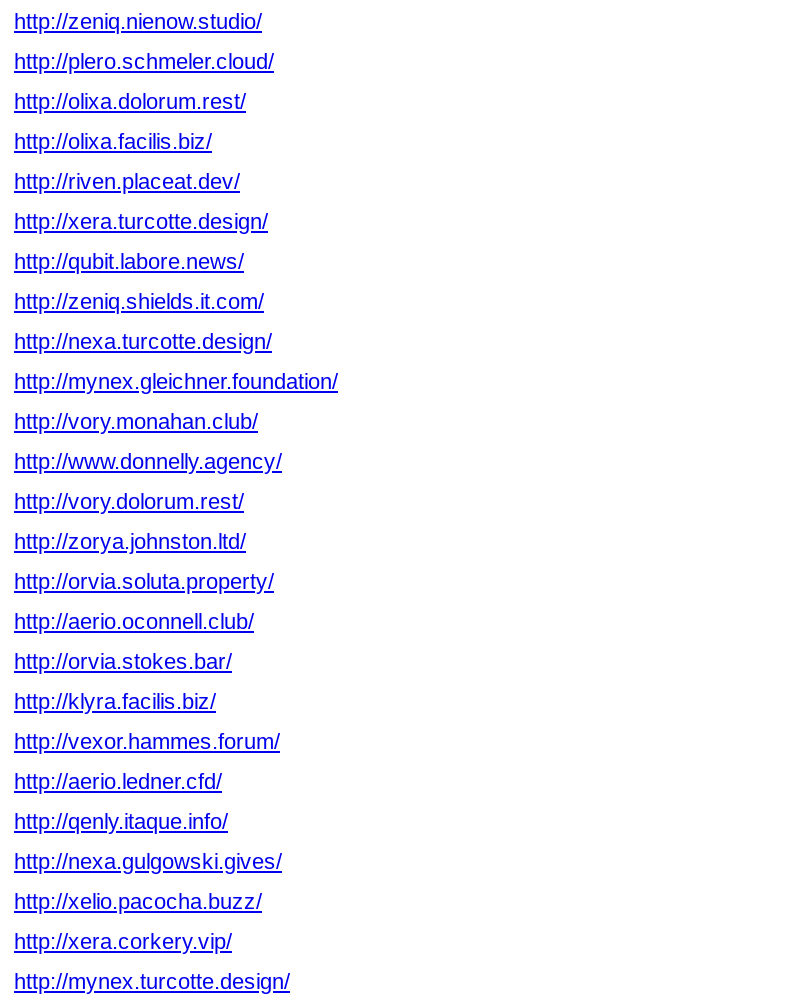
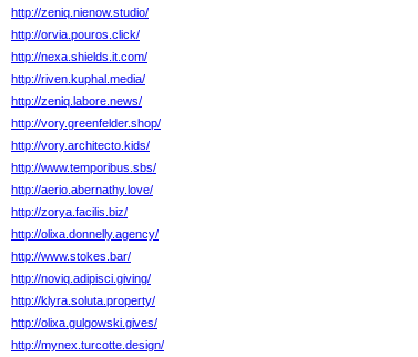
[14,49,338,953] http://plero.schmeler.cloud/ | http://olixa.dolorum.rest/ | http://olixa.facilis.biz/ | http://riven.placeat.dev/ | http://xera.turcotte.design/ | http://qubit.labore.news/ | http://zeniq.shields.it.com/ | http://nexa.turcotte.design/ | http://mynex.gleichner.foundation/ | http://vory.monahan.club/ | http://www.donnelly.agency/ | http://vory.dolorum.rest/ | http://zorya.johnston.ltd/ | http://orvia.soluta.property/ | http://aerio.oconnell.club/ | http://orvia.stokes.bar/ | http://klyra.facilis.biz/ | http://vexor.hammes.forum/ | http://aerio.ledner.cfd/ | http://qenly.itaque.info/ | http://nexa.gulgowski.gives/ | http://xelio.pacocha.buzz/ | http://xera.corkery.vip/ -> [11,28,161,329] http://orvia.pouros.click/ | http://nexa.shields.it.com/ | http://riven.kuphal.media/ | http://zeniq.labore.news/ | http://vory.greenfelder.shop/ | http://vory.architecto.kids/ | http://www.temporibus.sbs/ | http://aerio.abernathy.love/ | http://zorya.facilis.biz/ | http://olixa.donnelly.agency/ | http://www.stokes.bar/ | http://noviq.adipisci.giving/ | http://klyra.soluta.property/ | http://olixa.gulgowski.gives/

